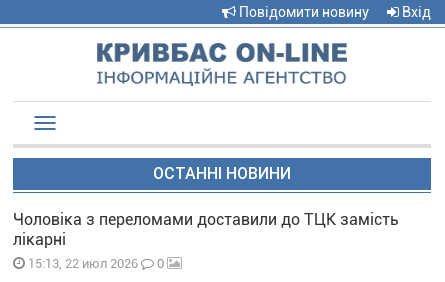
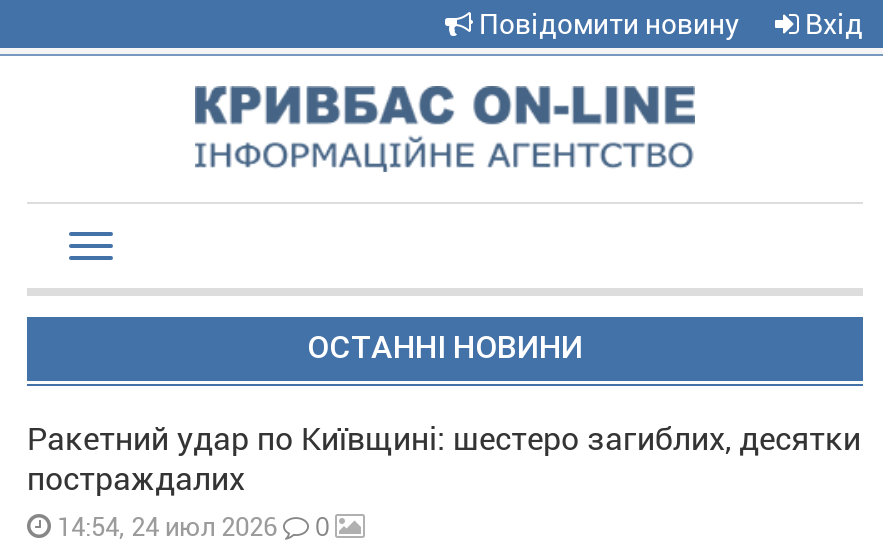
[13,210,399,271] Чоловіка з переломами доставили до ТЦК замість | лікарні | 15:13, 22 июл 2026 -> [27,421,861,543] Ракетний удар по Київщині: шестеро загиблих, десятки | постраждалих | 14:54, 24 июл 2026

